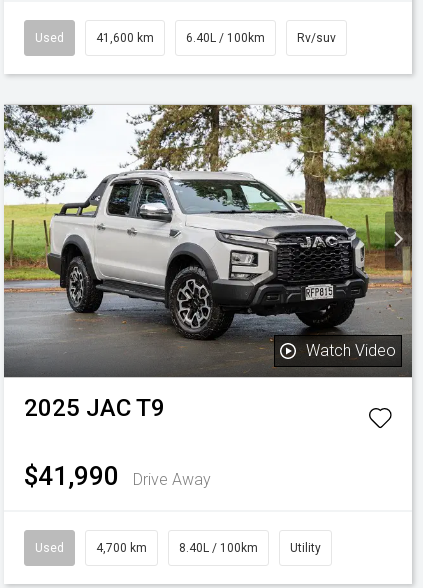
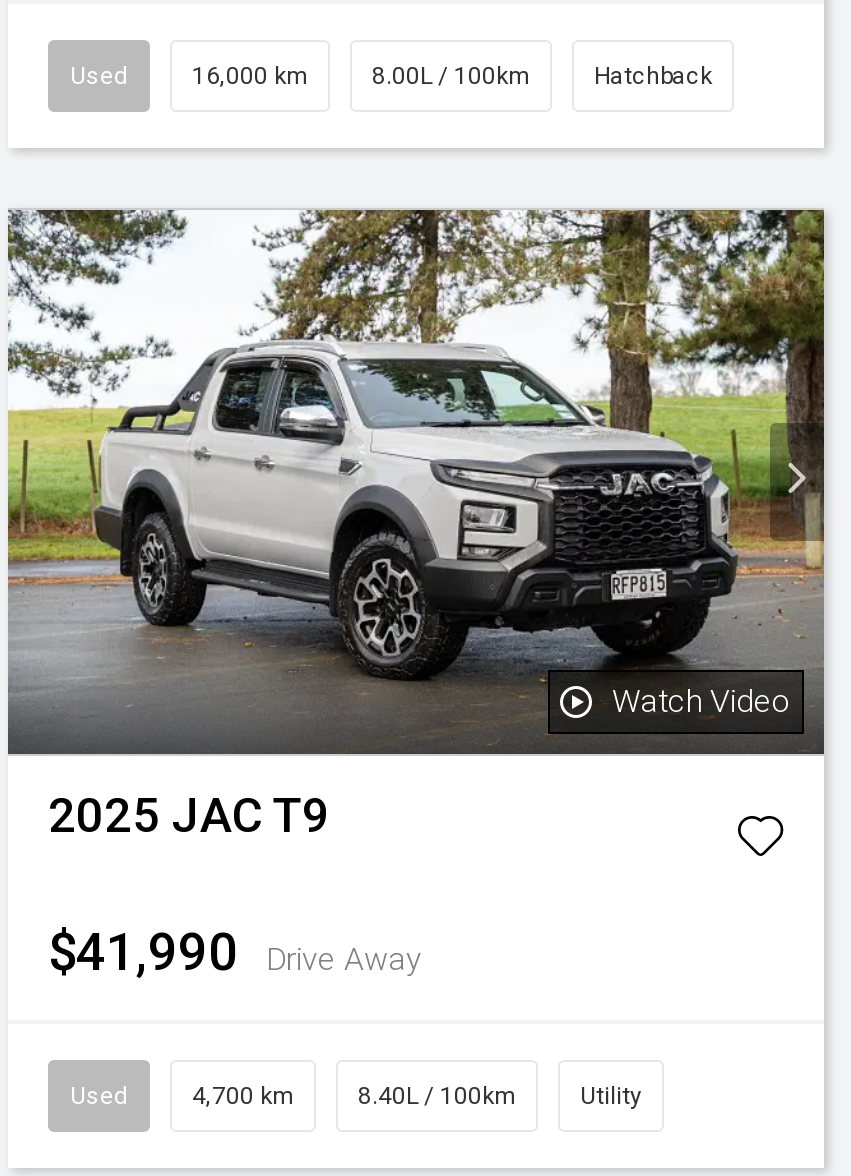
[96,31,336,45] 41,600 km | 6.40L / 100km | Rv/suv -> [192,62,712,90] 16,000 km | 8.00L / 100km | Hatchback

